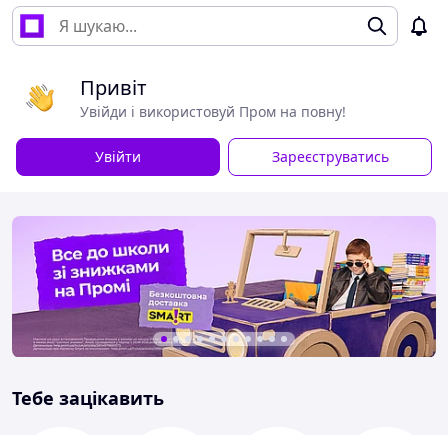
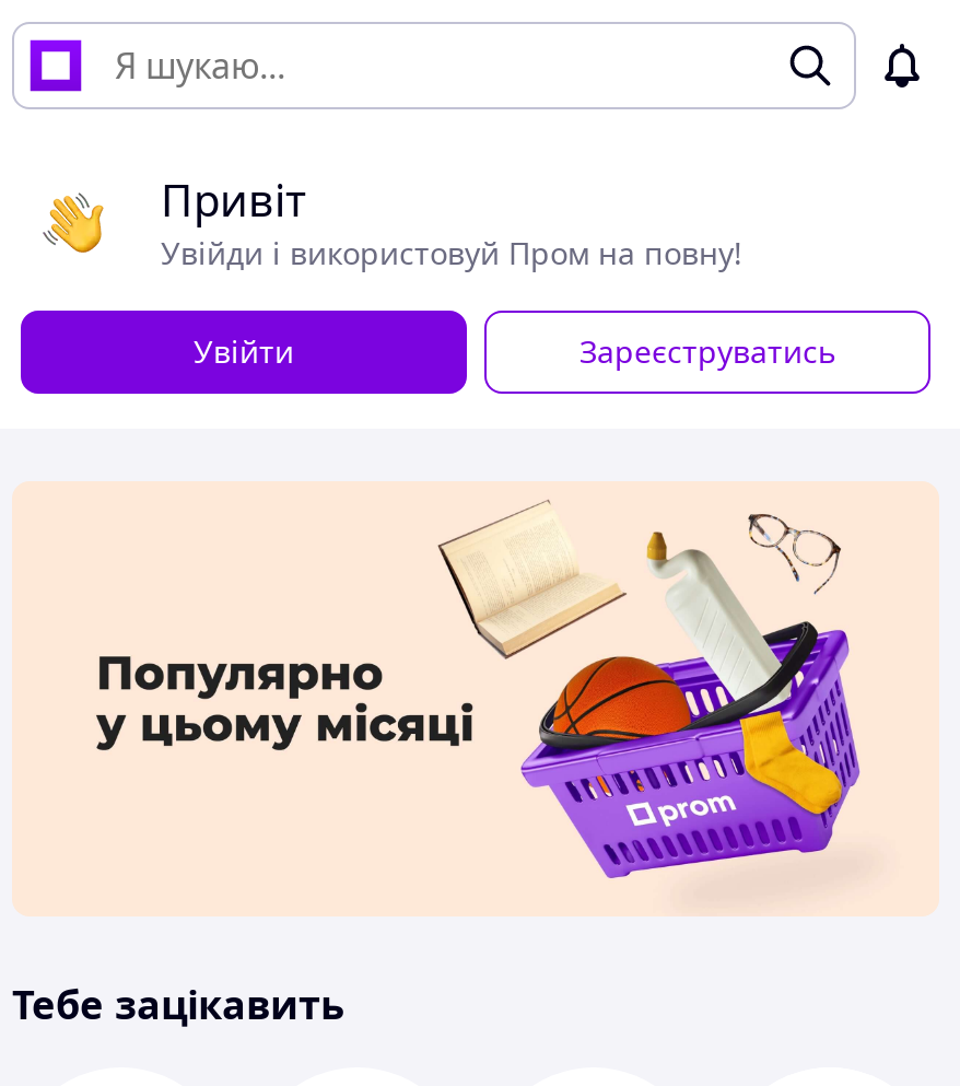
[11,216,437,358] [image] -> [14,483,937,914] [image]

